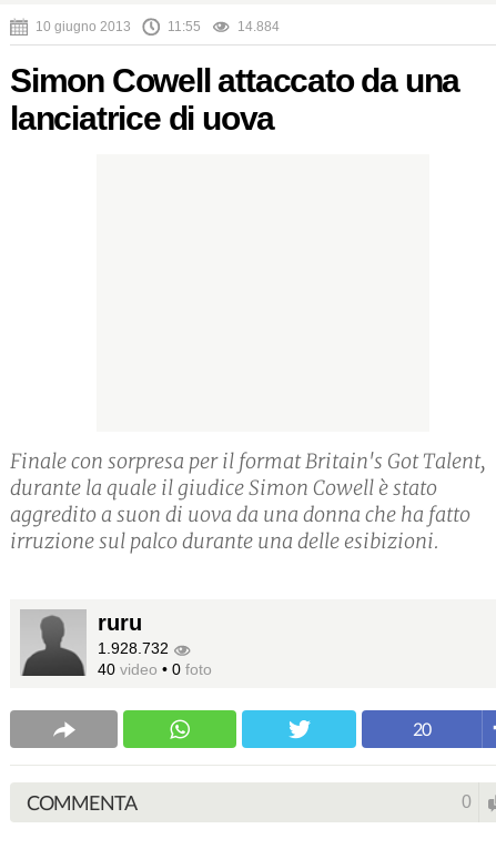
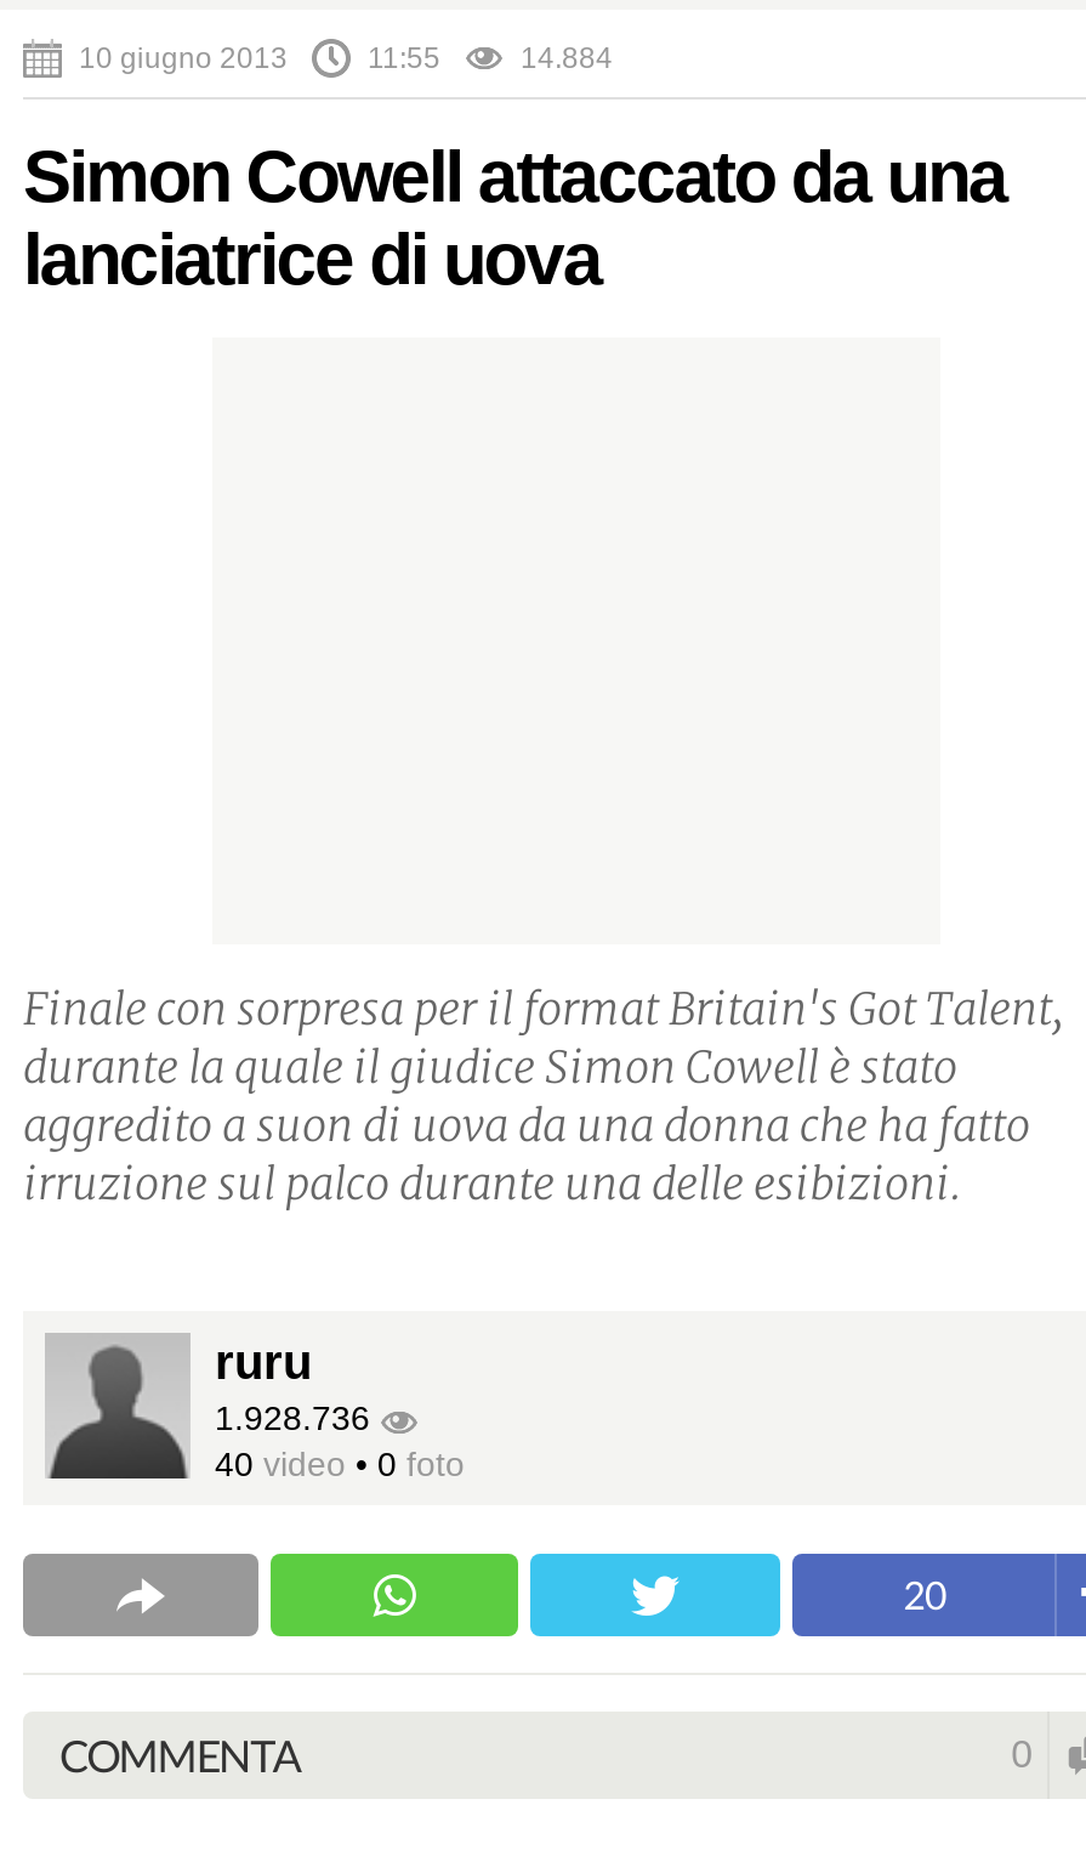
[98,640,169,657] 1.928.732 -> [215,1399,370,1438] 1.928.736

